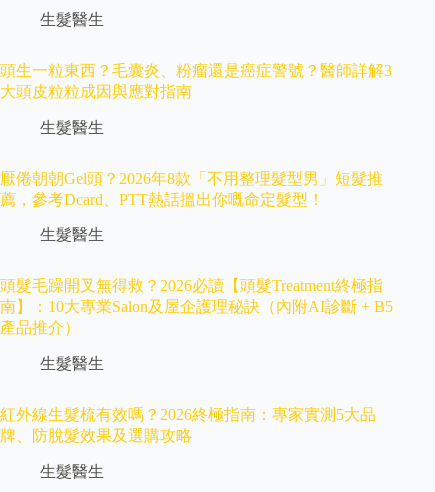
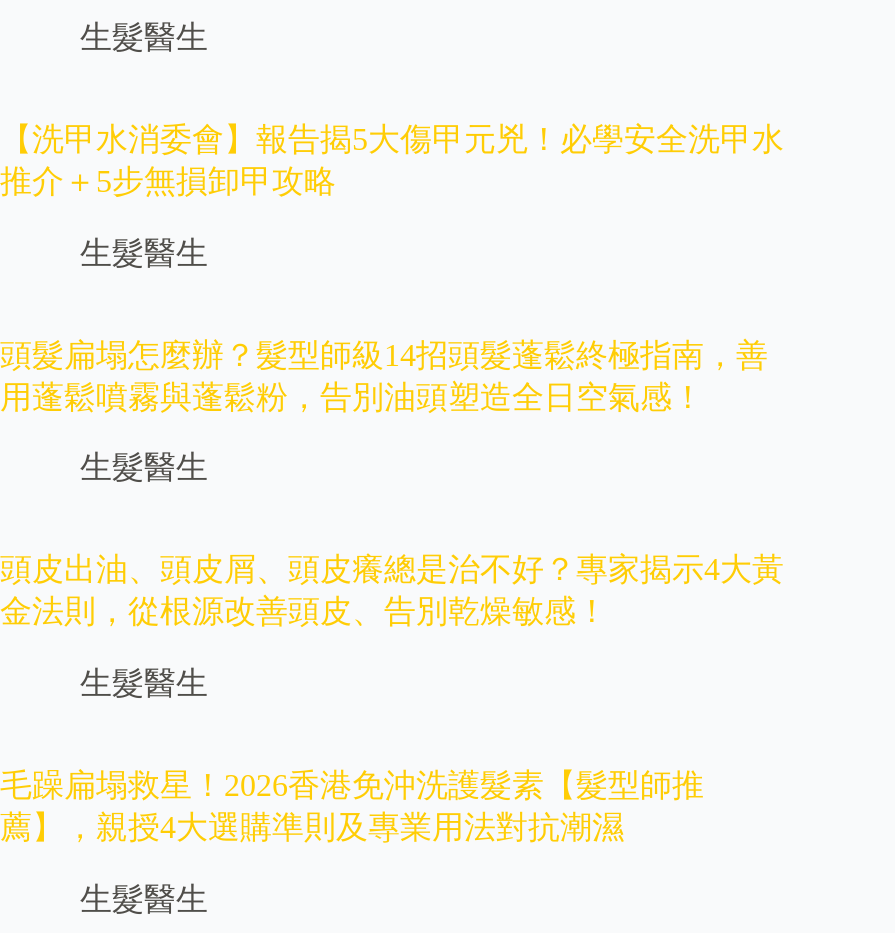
[0,62,392,100] 頭生一粒東西？毛囊炎、粉瘤還是癌症警號？醫師詳解3 | 大頭皮粒粒成因與應對指南 -> [0,122,784,198] 【洗甲水消委會】報告揭5大傷甲元兇！必學安全洗甲水 | 推介＋5步無損卸甲攻略
[0,170,383,208] 厭倦朝朝Gel頭？2026年8款「不用整理髮型男」短髮推 | 薦，參考Dcard、PTT熱話搵出你嘅命定髮型！ -> [0,337,768,413] 頭髮扁塌怎麼辦？髮型師級14招頭髮蓬鬆終極指南，善 | 用蓬鬆噴霧與蓬鬆粉，告別油頭塑造全日空氣感！
[0,277,393,336] 頭髮毛躁開叉無得救？2026必讀【頭髮Treatment終極指 | 南】：10大專業Salon及屋企護理秘訣（內附AI診斷 + B5 | 產品推介） -> [0,553,784,629] 頭皮出油、頭皮屑、頭皮癢總是治不好？專家揭示4大黃 | 金法則，從根源改善頭皮、告別乾燥敏感！
[0,406,376,444] 紅外線生髮梳有效嗎？2026終極指南：專家實測5大品 | 牌、防脫髮效果及選購攻略 -> [0,768,704,844] 毛躁扁塌救星！2026香港免沖洗護髮素【髮型師推 | 薦】，親授4大選購準則及專業用法對抗潮濕

